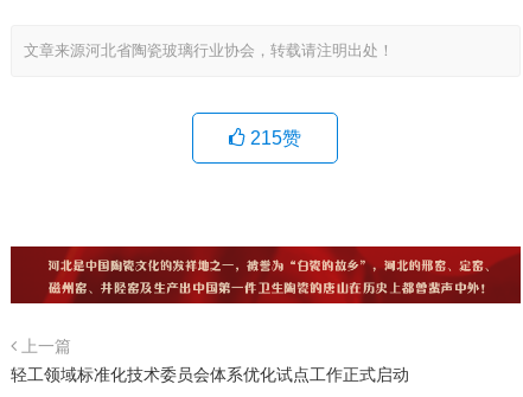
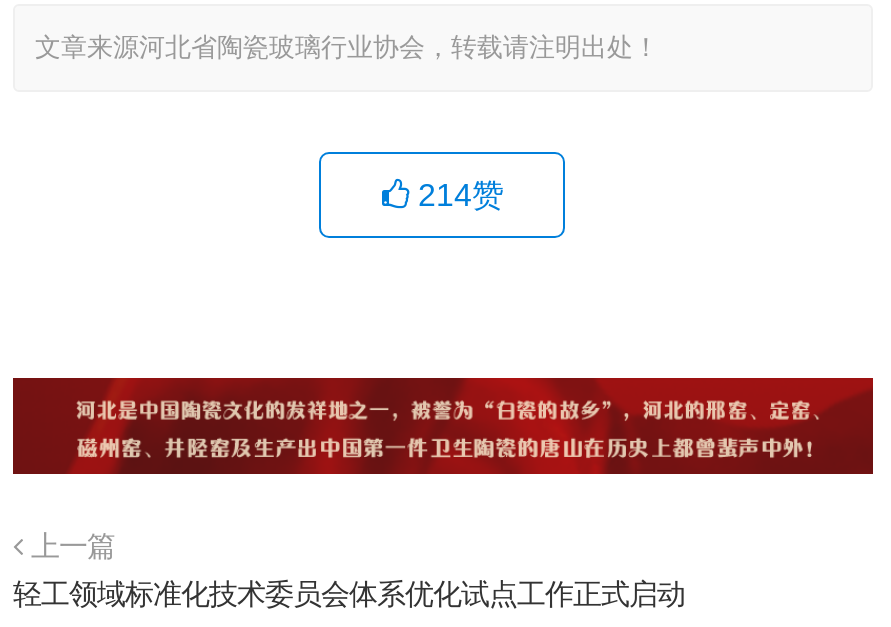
[246,128,302,148] 215赞 -> [410,179,504,213] 214赞

